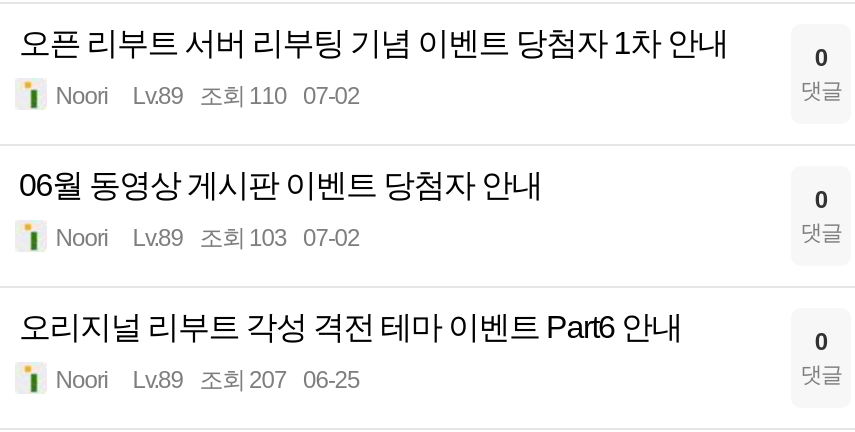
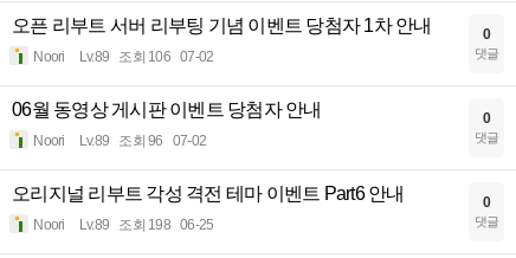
[55,82,359,110] Noori Lv.89 조회 110 07-02 -> [33,49,213,65] Noori Lv.89 조회 106 07-02
[55,224,359,252] Noori Lv.89 조회 103 07-02 -> [33,133,206,149] Noori Lv.89 조회 96 07-02
[55,366,359,394] Noori Lv.89 조회 207 06-25 -> [33,217,213,233] Noori Lv.89 조회 198 06-25

